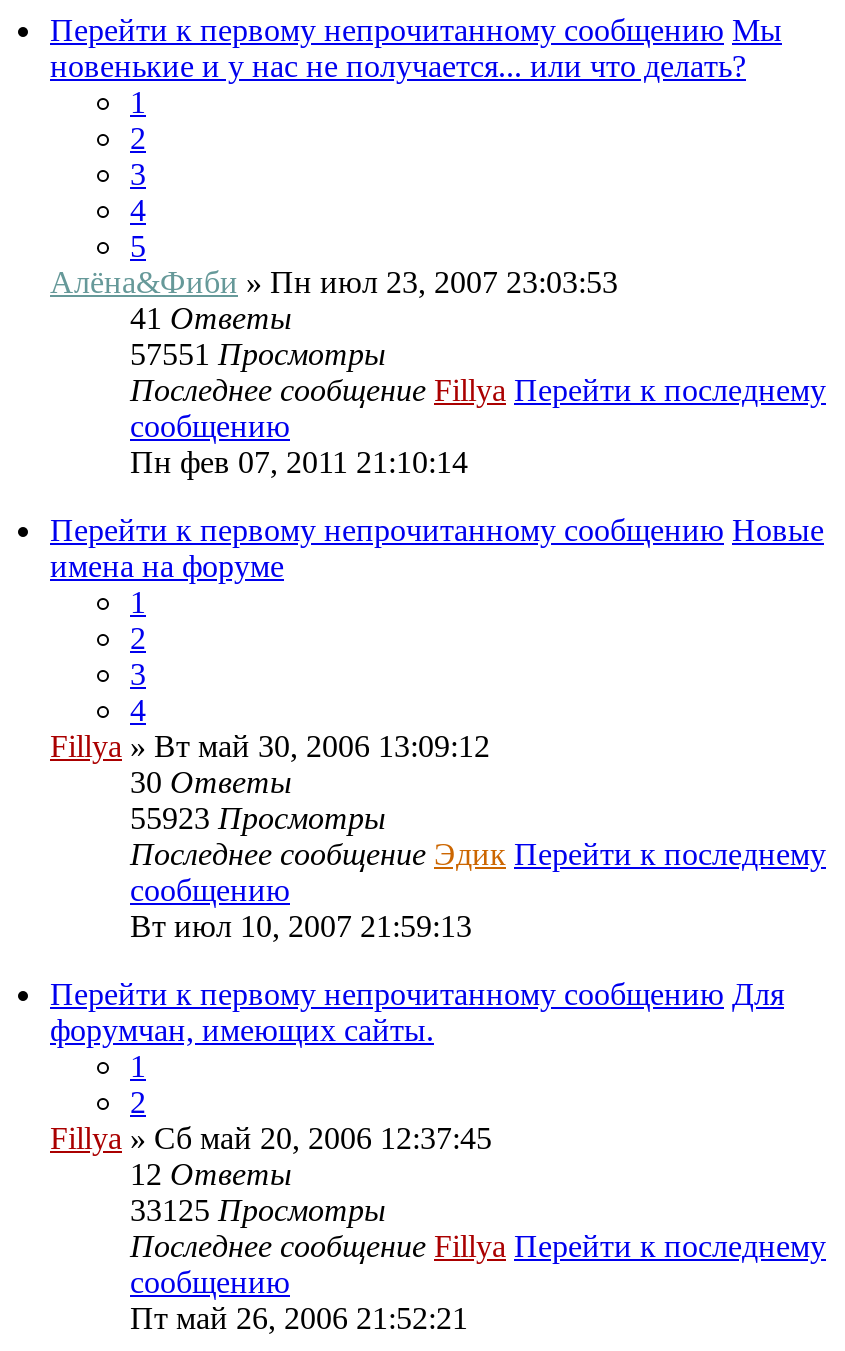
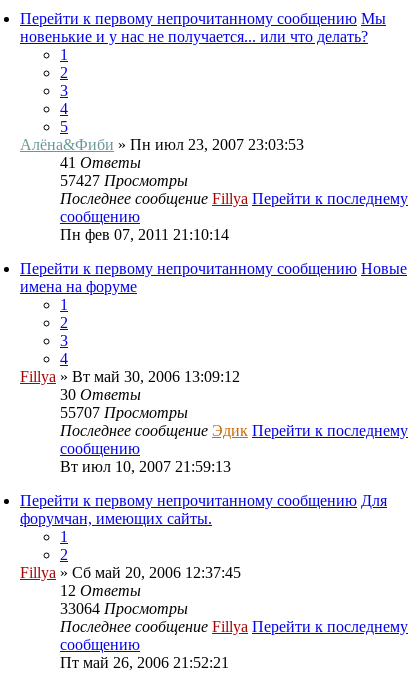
[130,337,386,371] 57551 Просмотры -> [60,172,188,189] 57427 Просмотры
[130,801,386,835] 55923 Просмотры -> [60,404,188,421] 55707 Просмотры
[130,1193,386,1227] 33125 Просмотры -> [60,600,188,617] 33064 Просмотры

